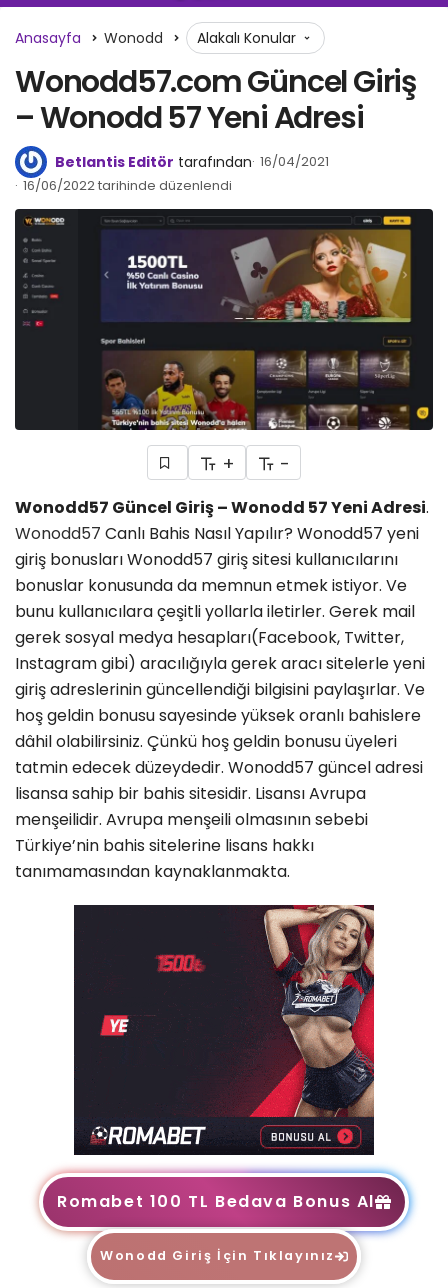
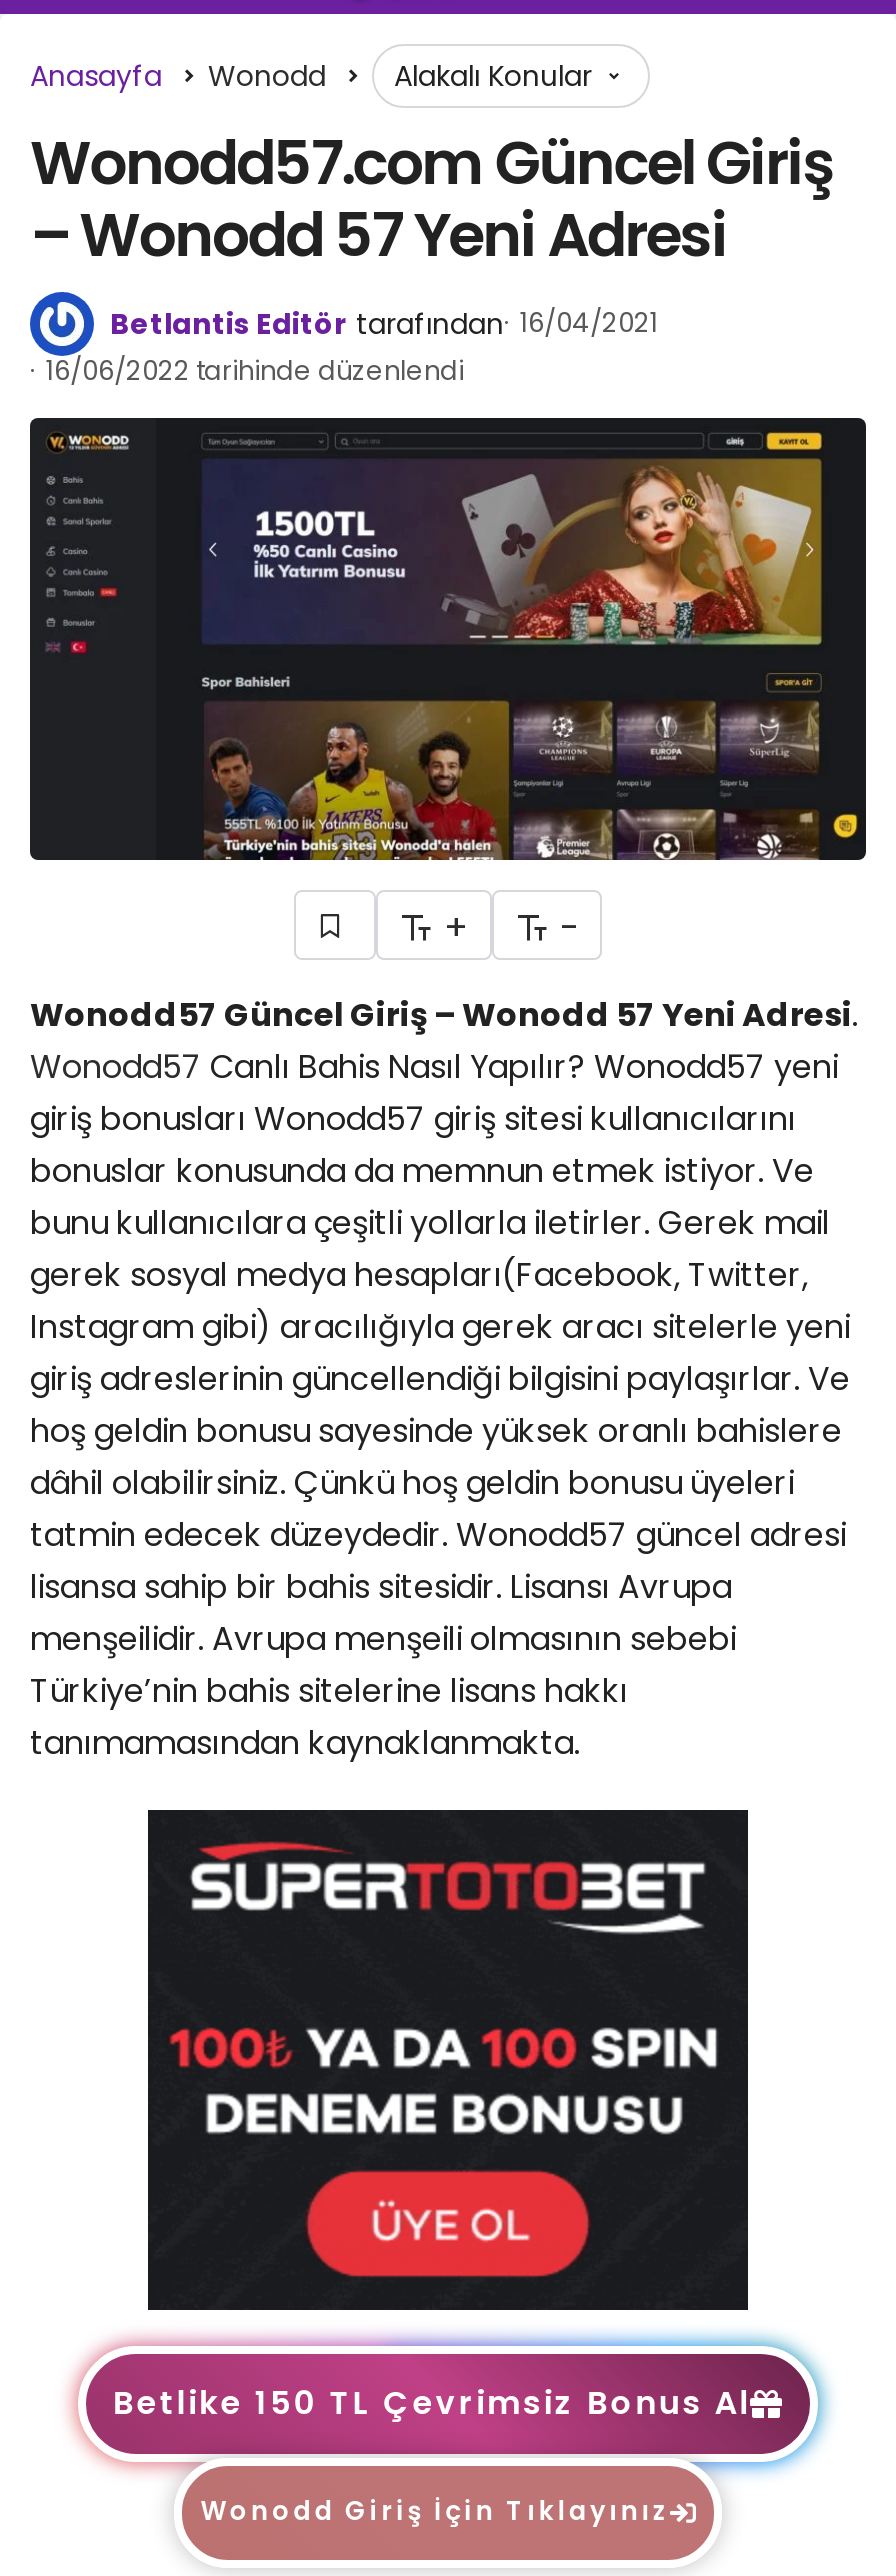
[85,904,375,1149] [image] -> [168,1808,750,2296] [image]
[57,1190,375,1213] Romabet 100 TL Bedava Bonus Al -> [113,2381,751,2427] Betlike 150 TL Çevrimsiz Bonus Al

